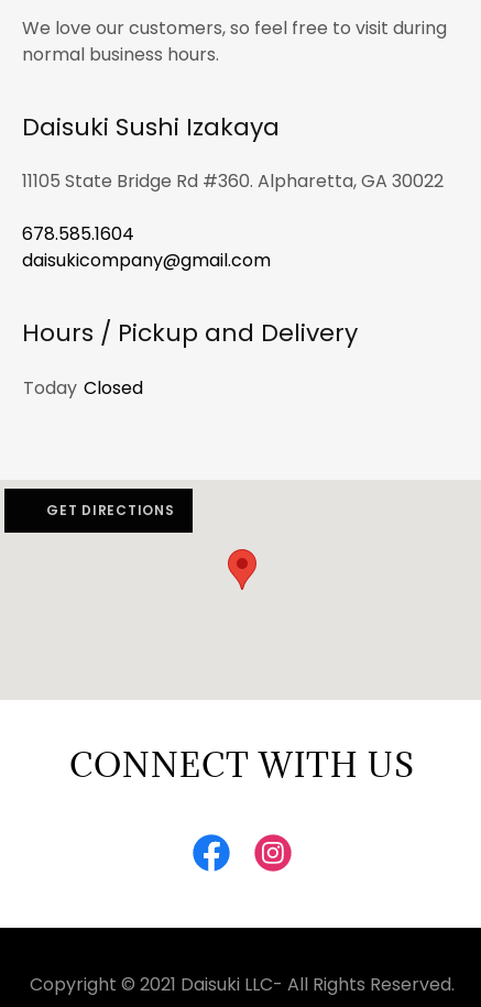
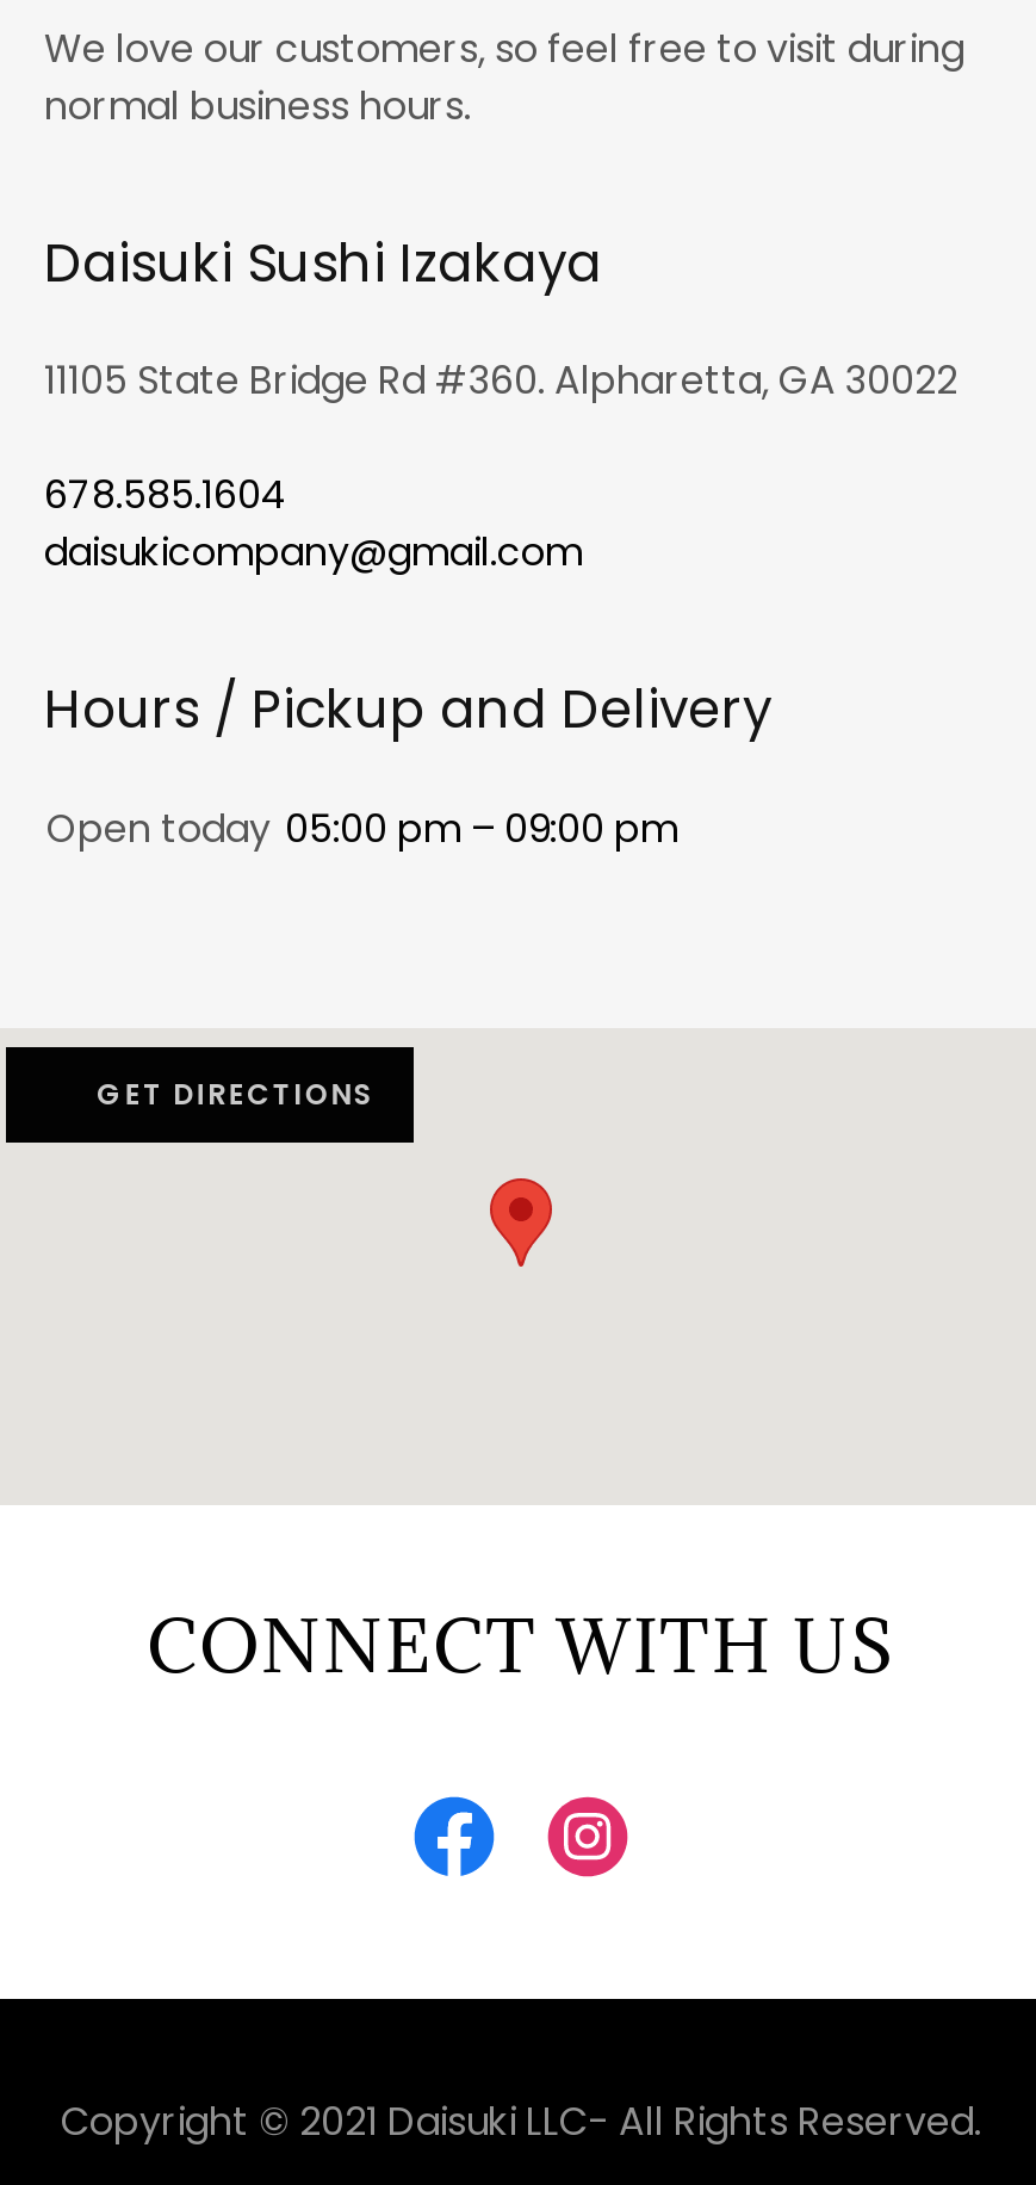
[23,375,143,401] Today Closed -> [46,801,678,856] Open today 05:00 pm – 09:00 pm

